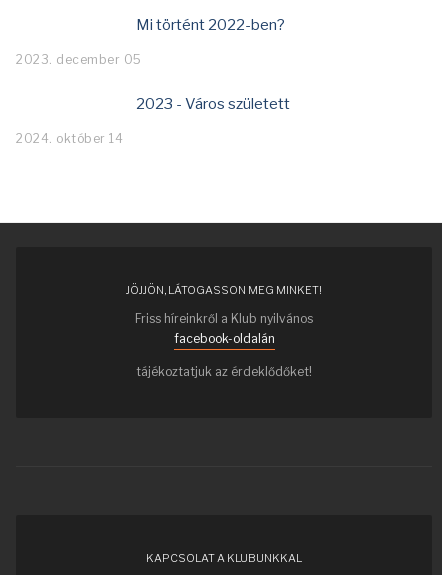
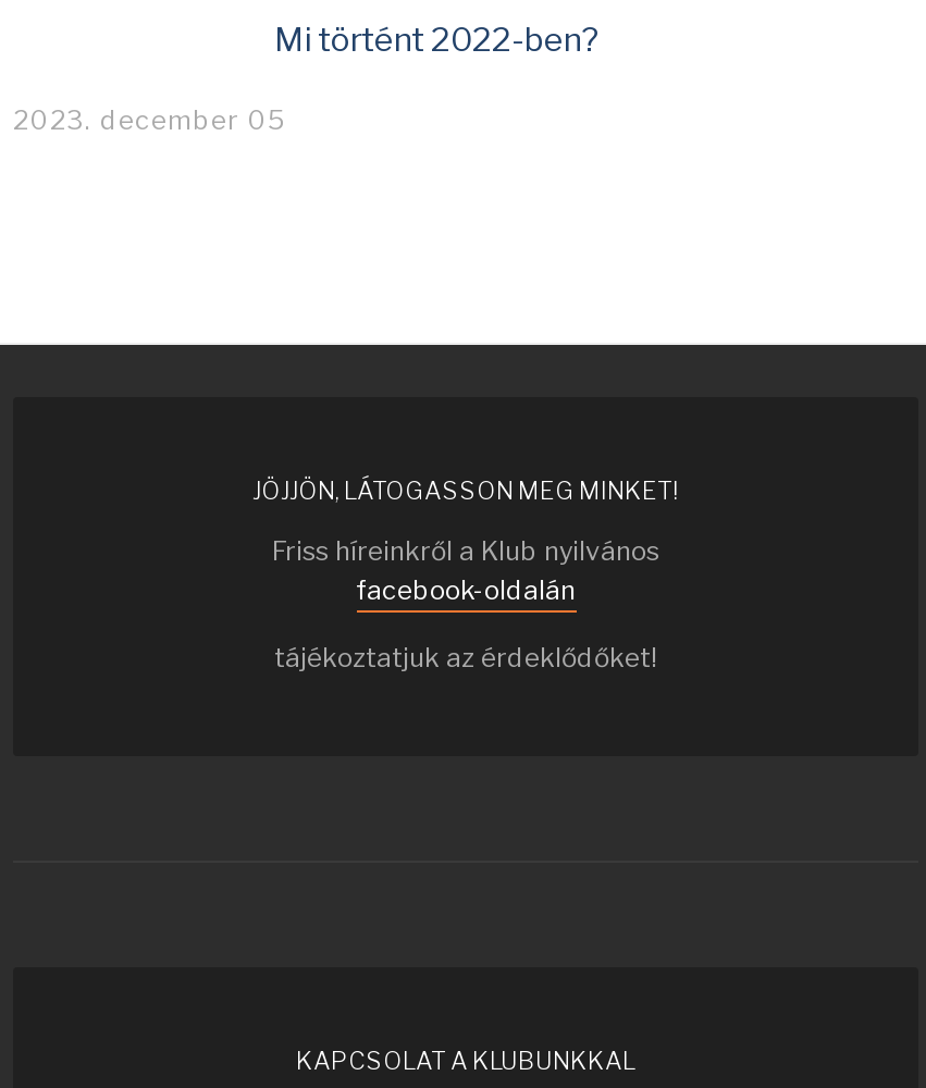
[16,95,290,146] 2023 - Város született | 2024. október 14 -> none

